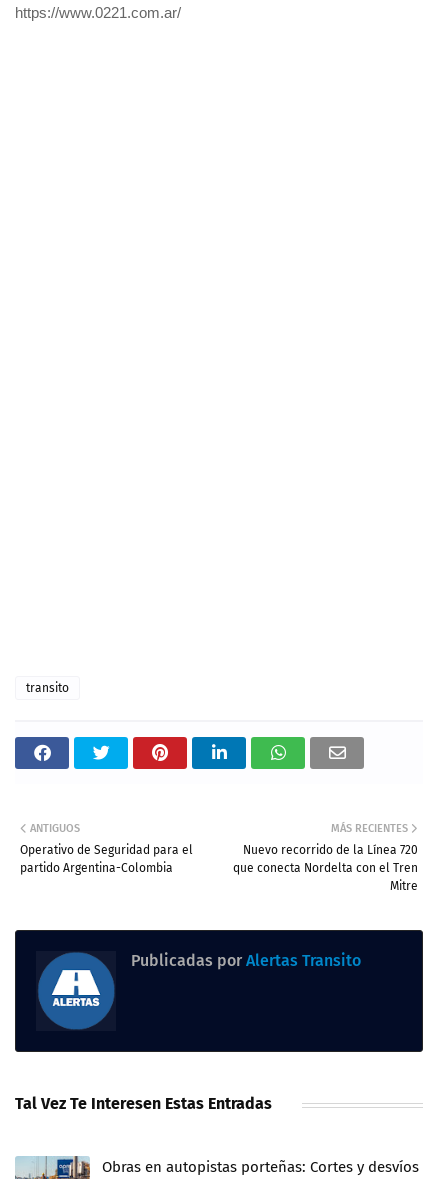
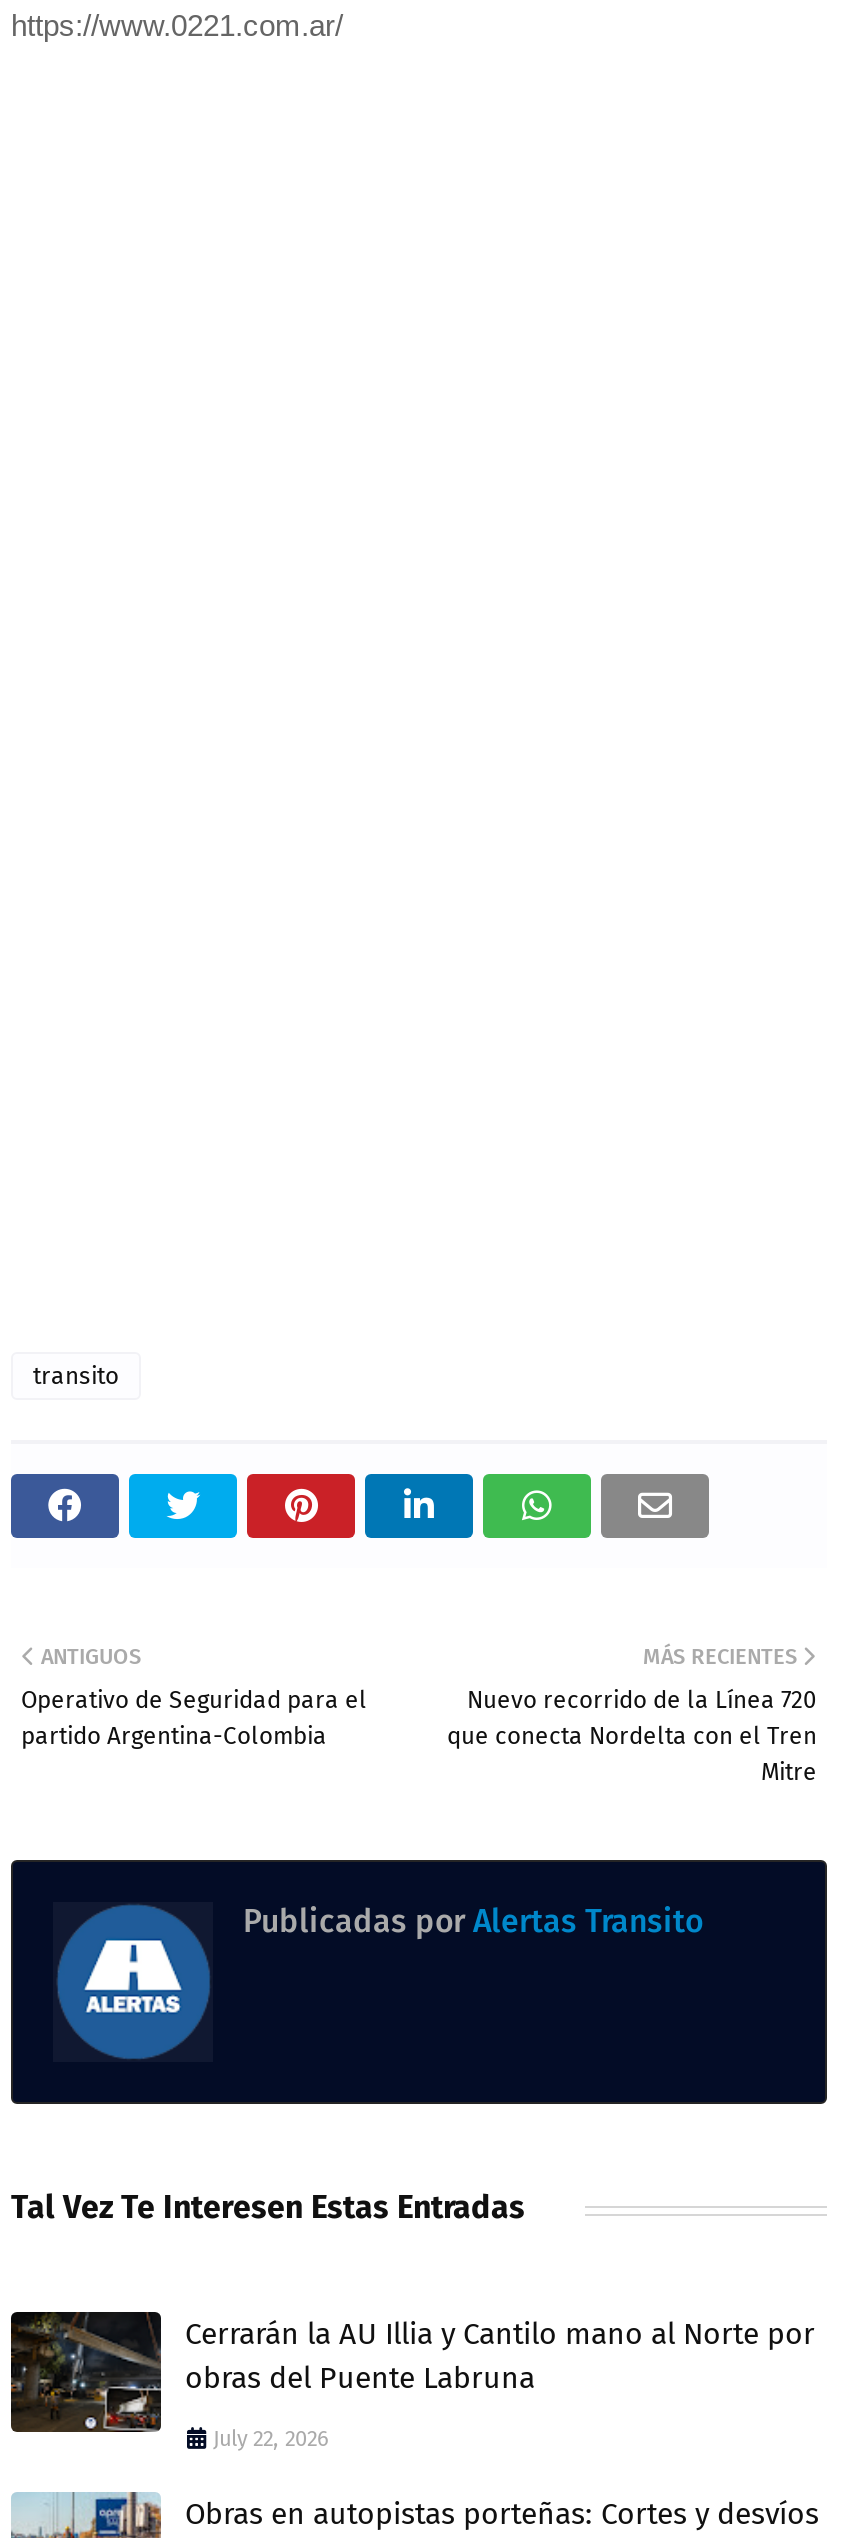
none -> [9,2310,815,2452] [image] | Cerrarán la AU Illia y Cantilo mano al Norte por | obras del Puente Labruna | July 22, 2026

